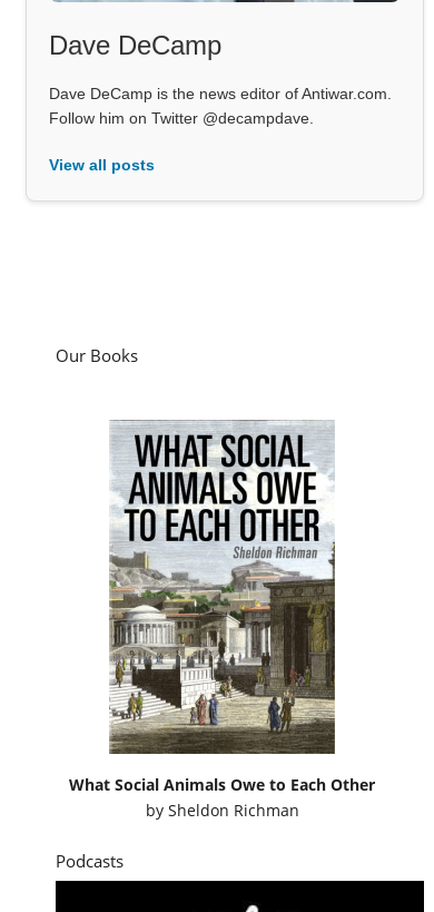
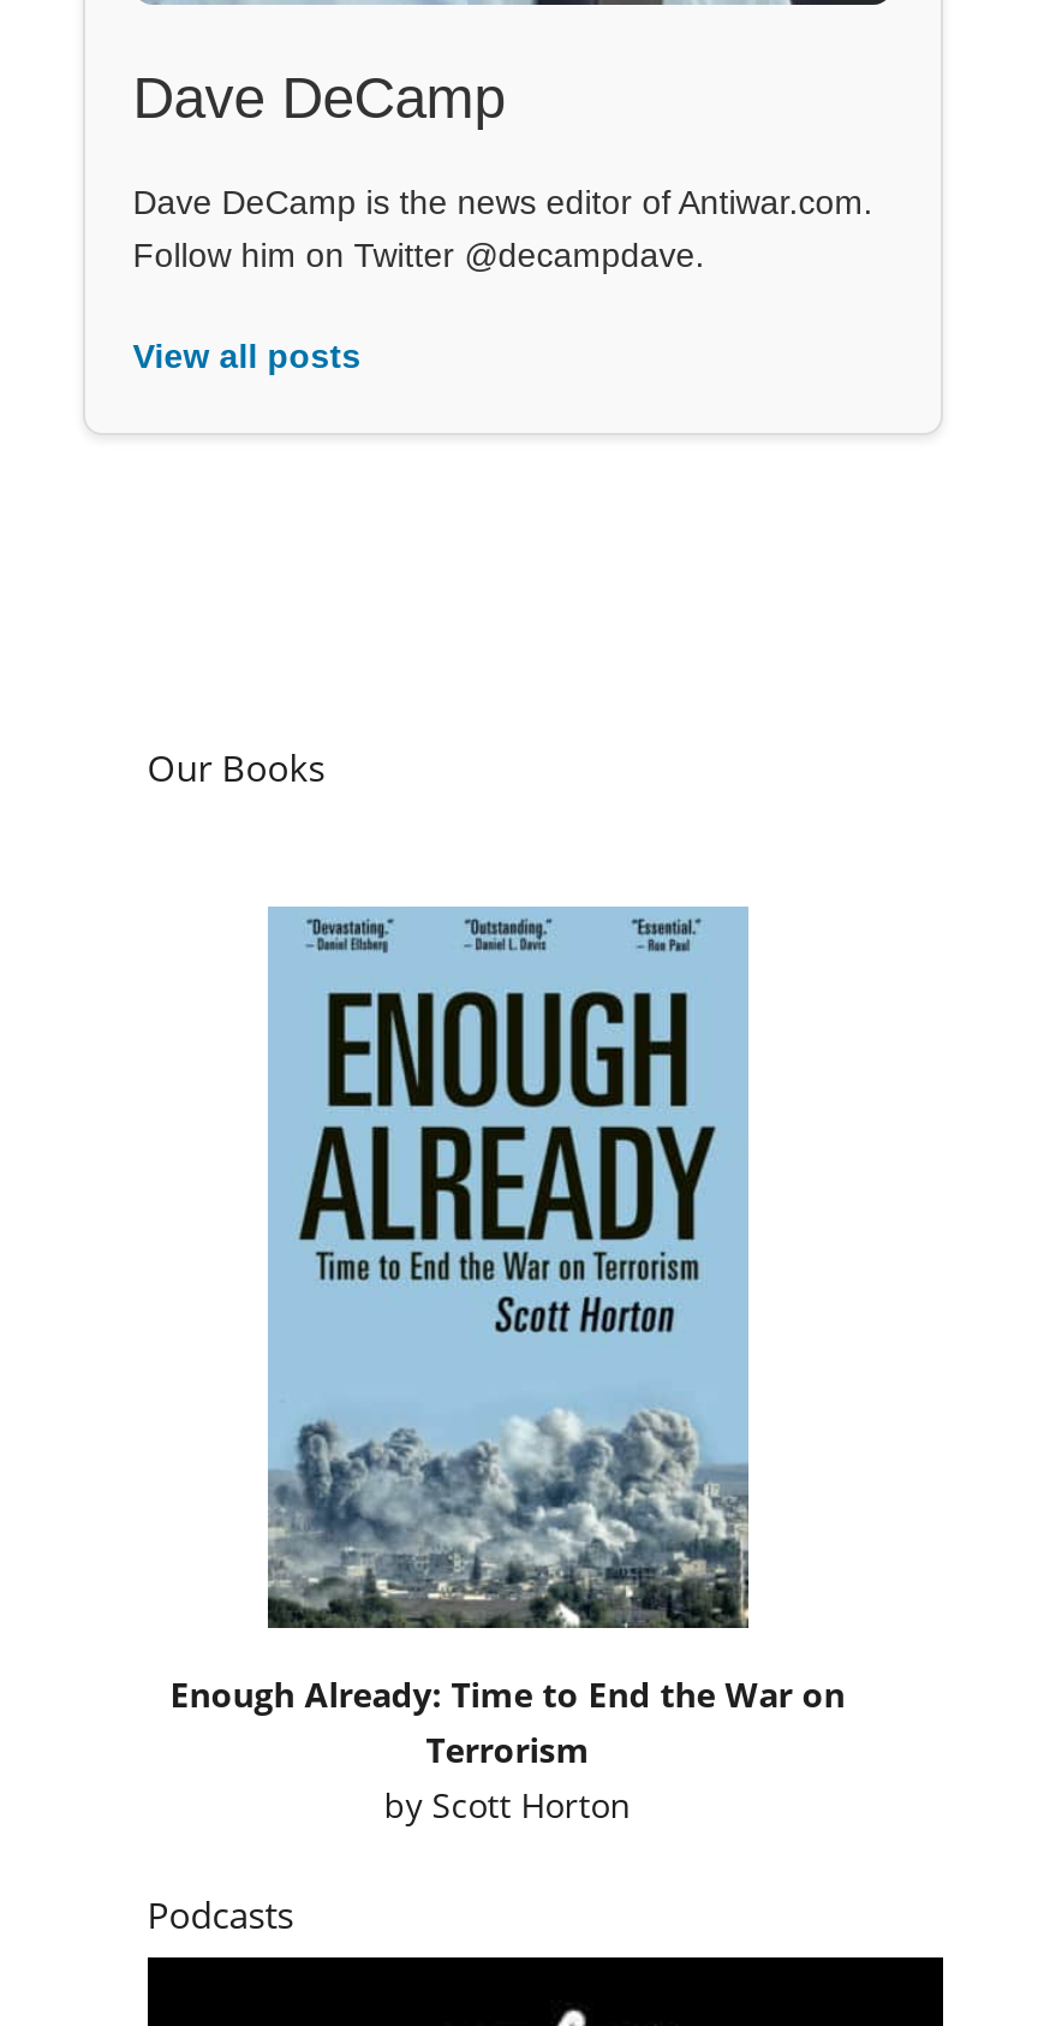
[69,420,375,821] [image] | What Social Animals Owe to Each Other | by Sheldon Richman -> [170,907,845,1828] [image] | Enough Already: Time to End the War on | Terrorism | by Scott Horton

